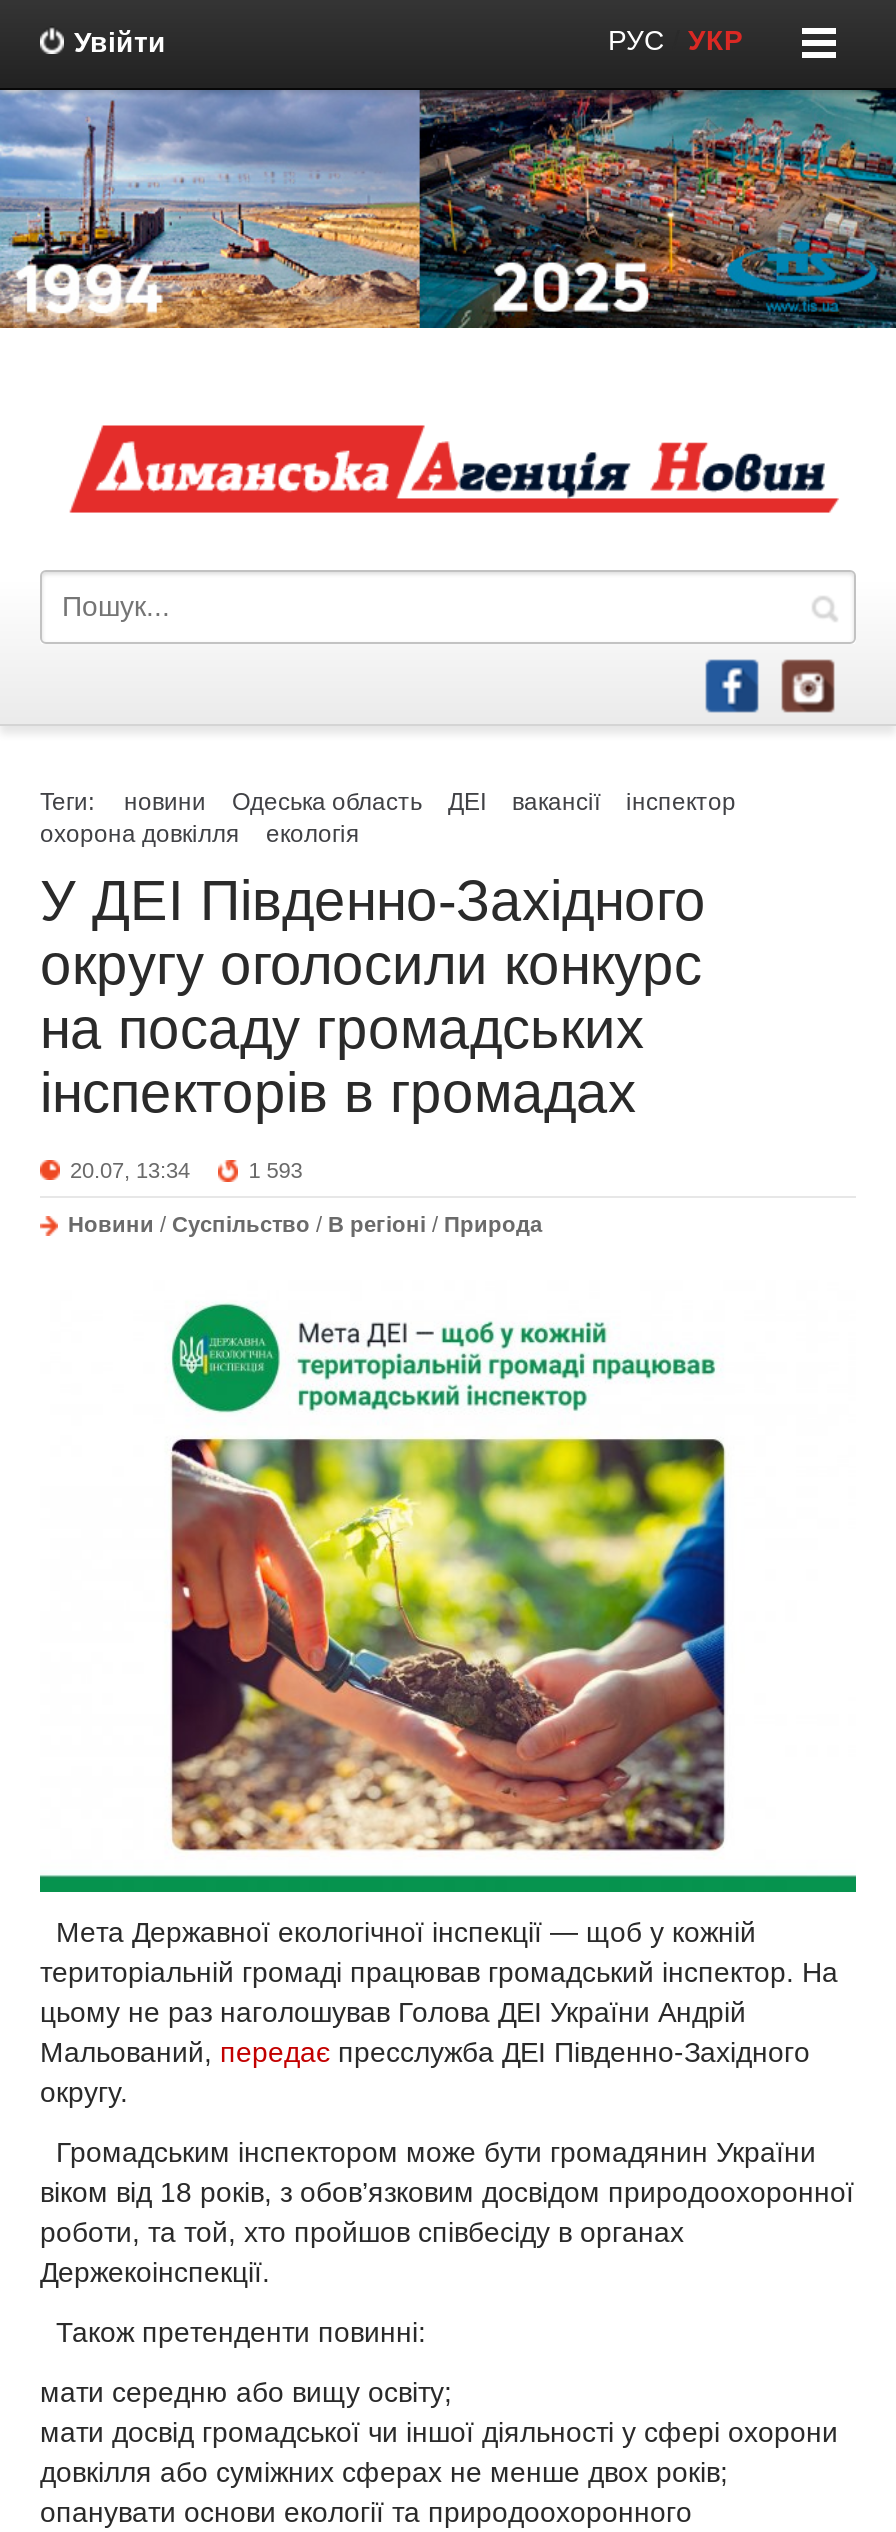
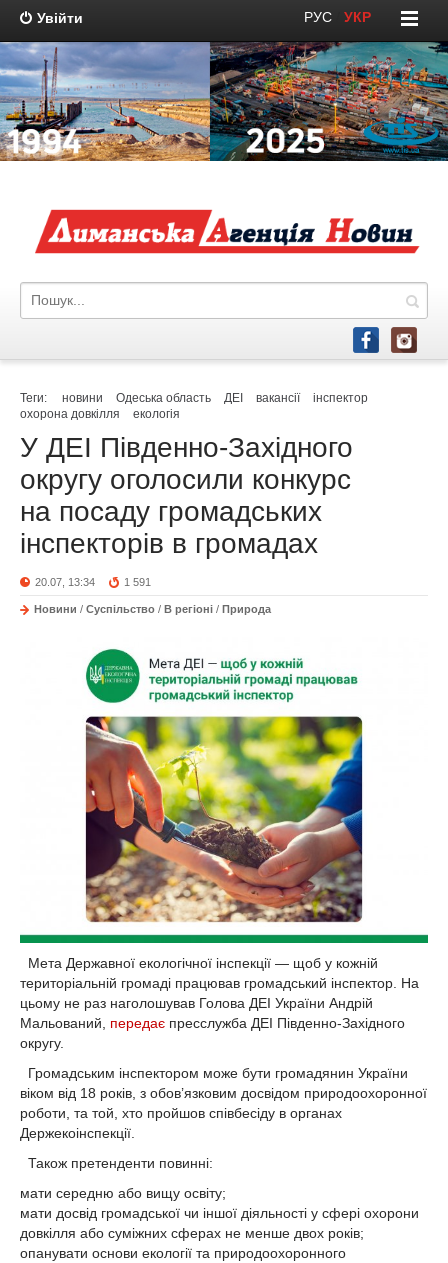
[248,1158,302,1182] 1 593 -> [124,576,151,588] 1 591

